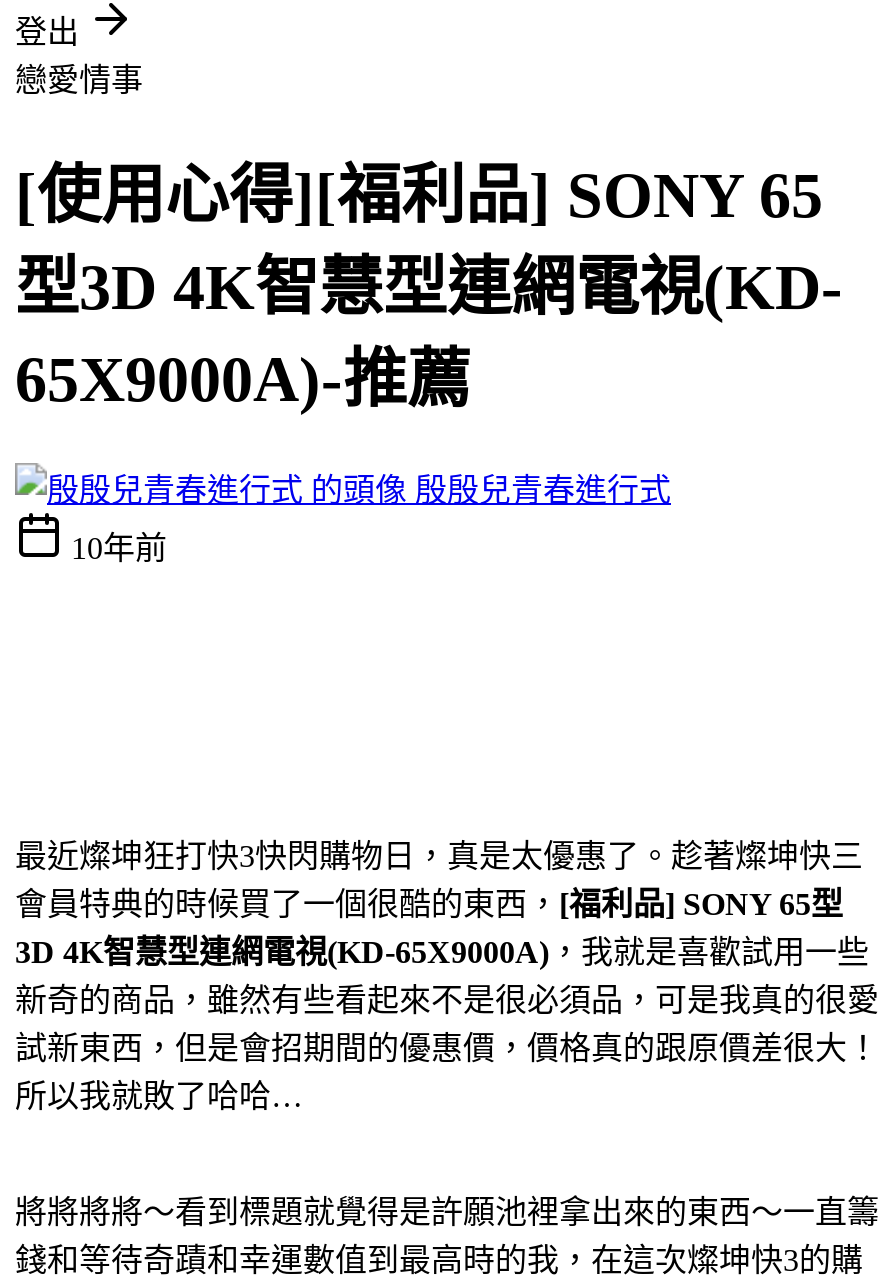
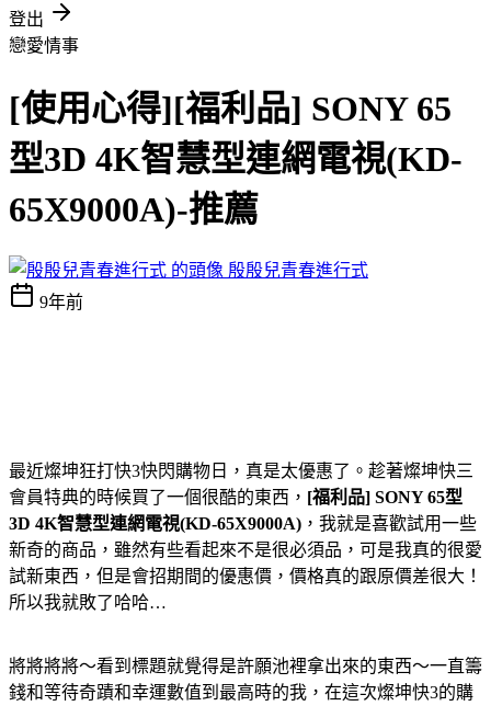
[71,531,167,565] 10年前 -> [39,293,83,311] 9年前

